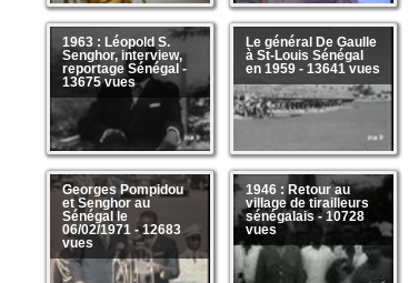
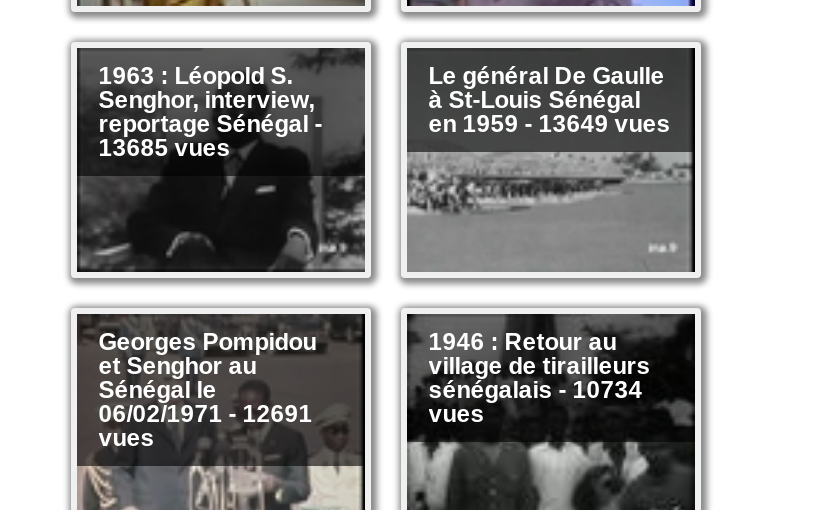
[245,61,380,76] en 1959 - 13641 vues -> [428,110,670,138] en 1959 - 13649 vues
[62,74,135,90] 13675 vues -> [98,134,230,162] 13685 vues
[245,208,364,224] sénégalais - 10728 -> [428,376,642,404] sénégalais - 10734
[62,222,181,237] 06/02/1971 - 12683 -> [98,400,312,428] 06/02/1971 - 12691

